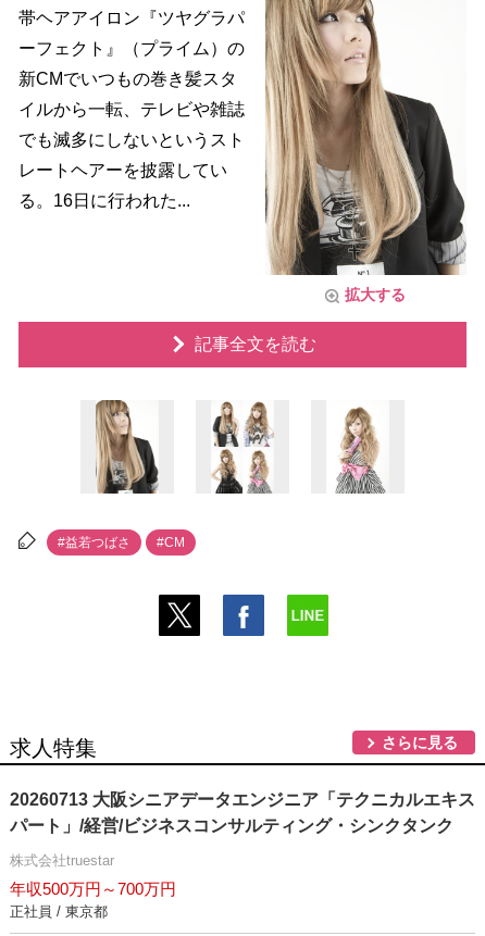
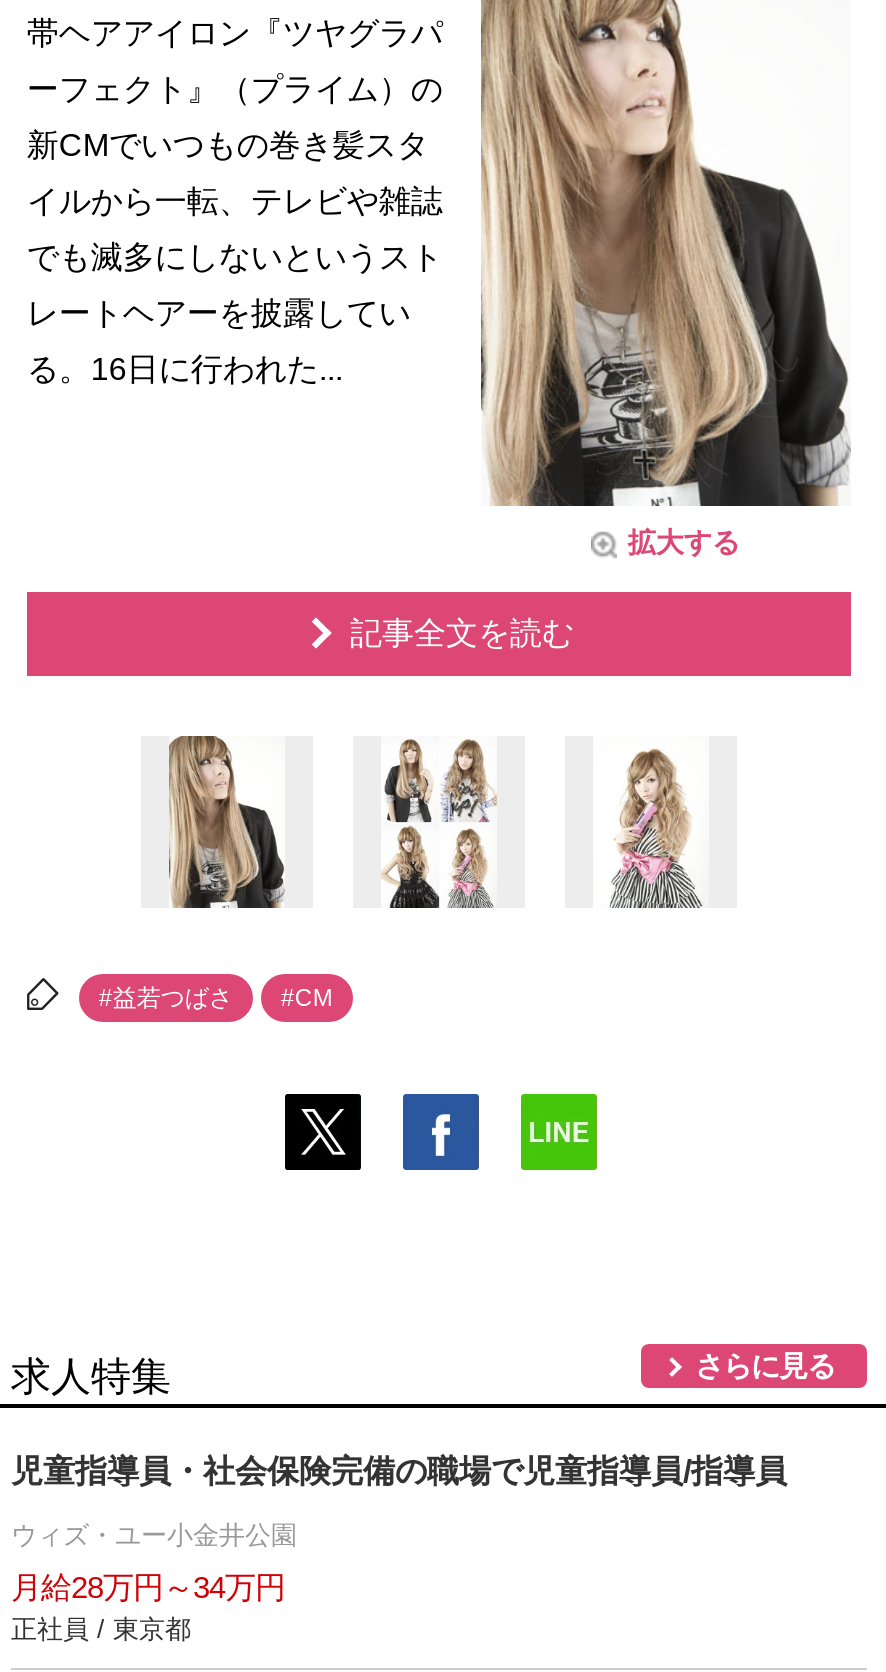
[10,790,475,835] 20260713 大阪シニアデータエンジニア「テクニカルエキス | パート」/経営/ビジネスコンサルティング・シンクタンク -> [11,1454,787,1488] 児童指導員・社会保険完備の職場で児童指導員/指導員
[10,852,114,868] 株式会社truestar -> [11,1520,297,1550] ウィズ・ユー小金井公園
[10,879,176,898] 年収500万円～700万円 -> [11,1570,285,1604] 月給28万円～34万円

